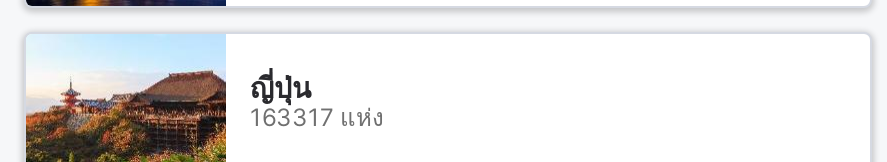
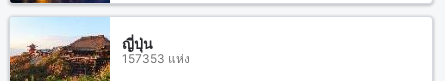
[250,101,384,131] 163317 แห่ง -> [122,50,190,65] 157353 แห่ง

